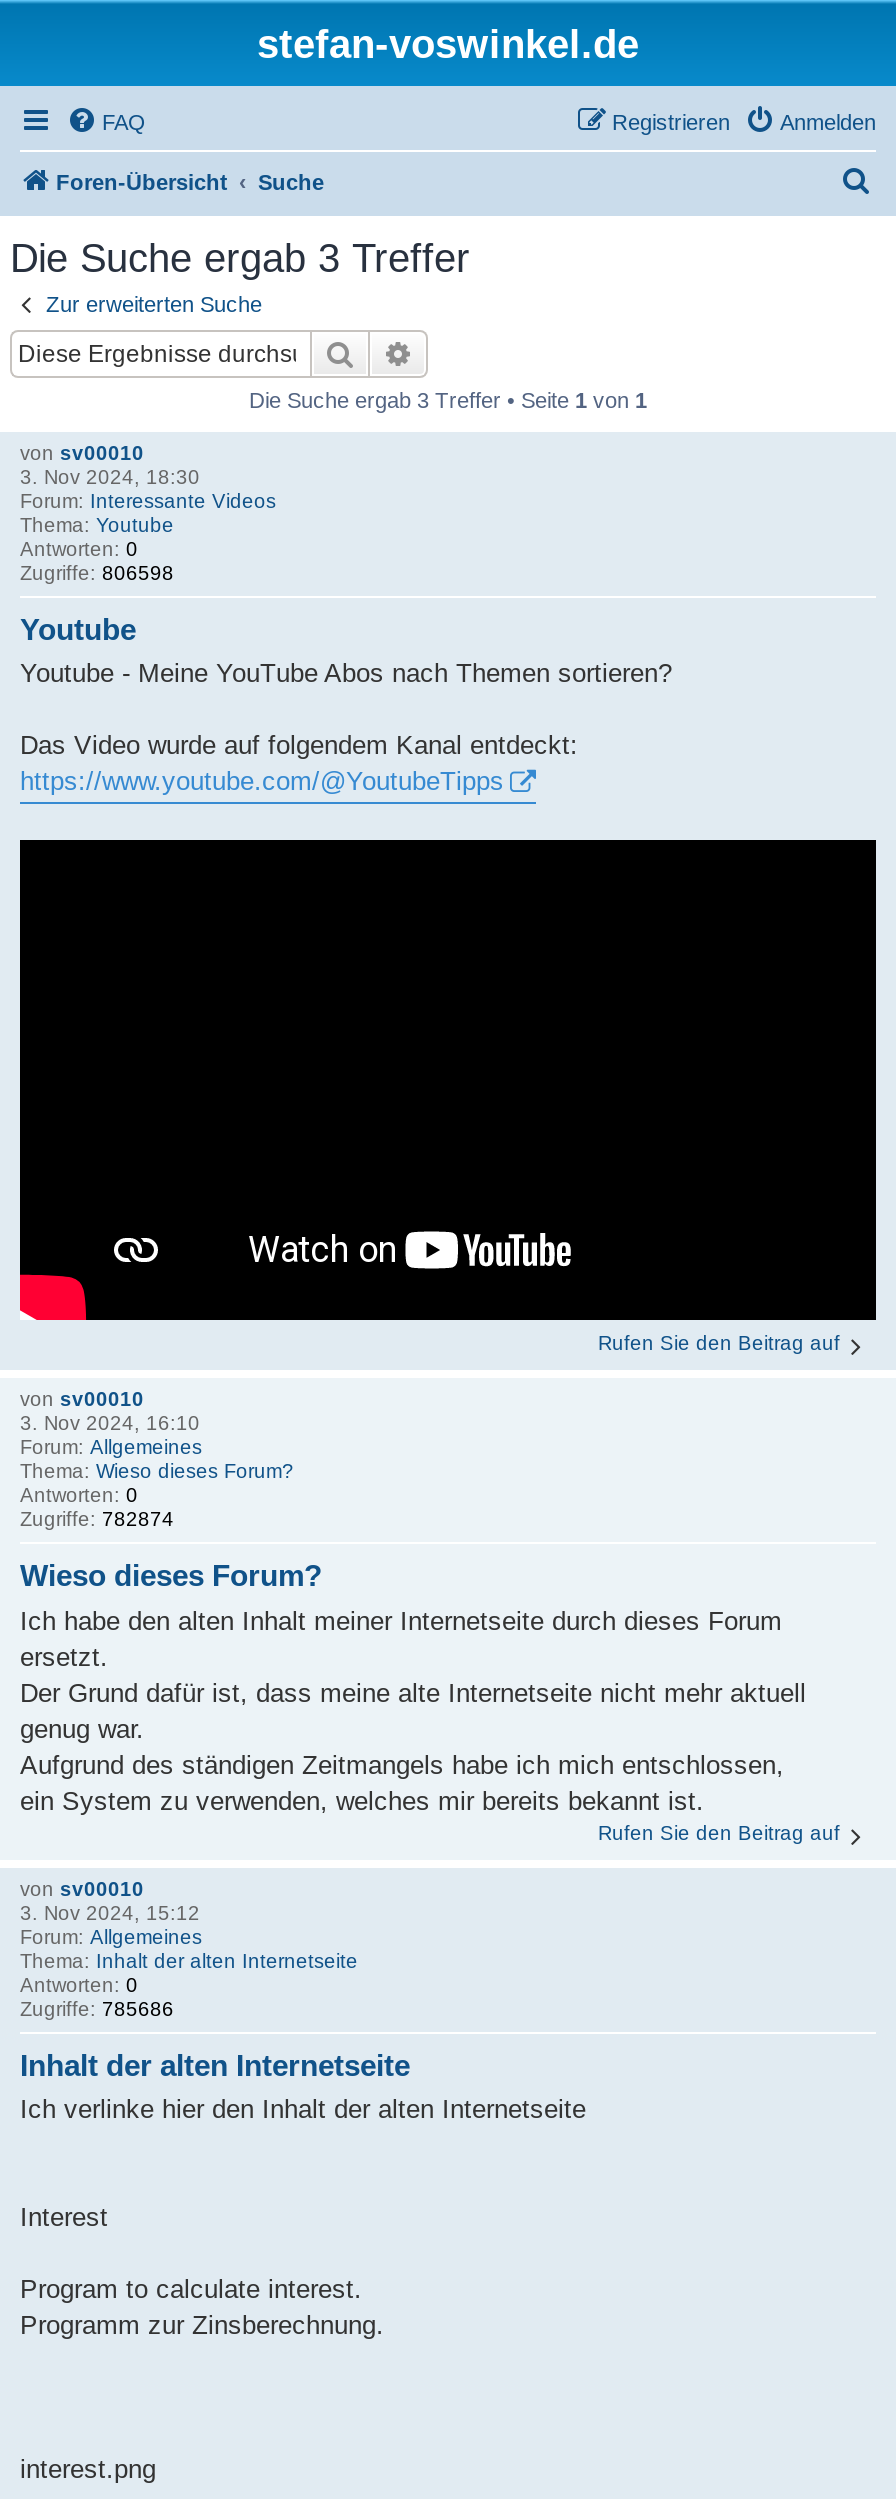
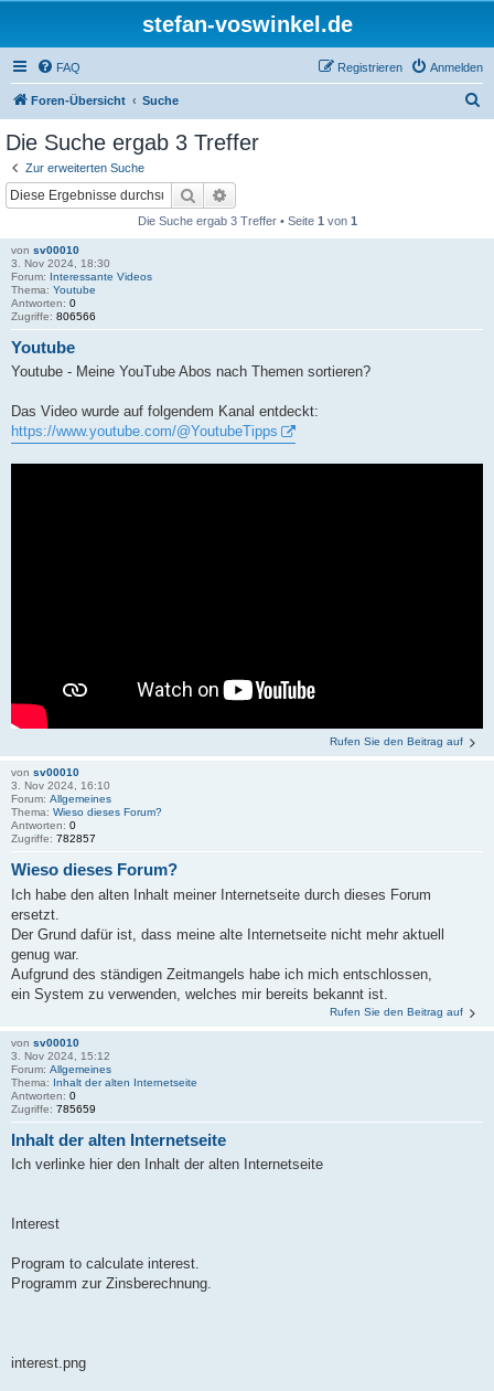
[20,561,174,583] Zugriffe: 806598 -> [11,310,96,322] Zugriffe: 806566
[20,1509,174,1531] Zugriffe: 782874 -> [11,833,96,845] Zugriffe: 782857
[20,1998,174,2020] Zugriffe: 785686 -> [11,1103,96,1115] Zugriffe: 785659

